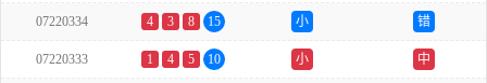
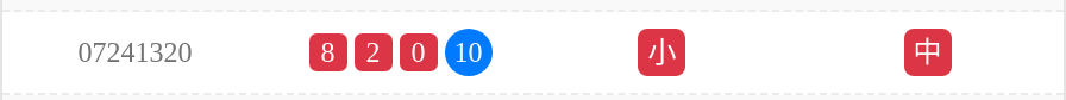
[36,14,174,29] 07220334 | 4 | 3 -> [78,36,192,69] 07241320
[36,14,430,67] 15 | 小 | 错 | 07220333 | 1 | 4 | 5 -> [366,36,425,69] 2 | 0

